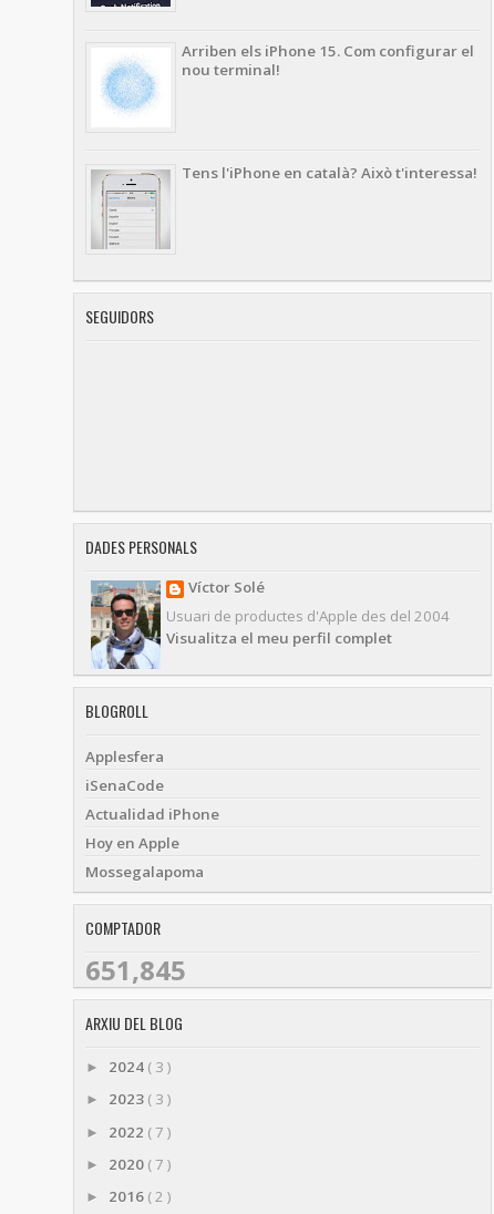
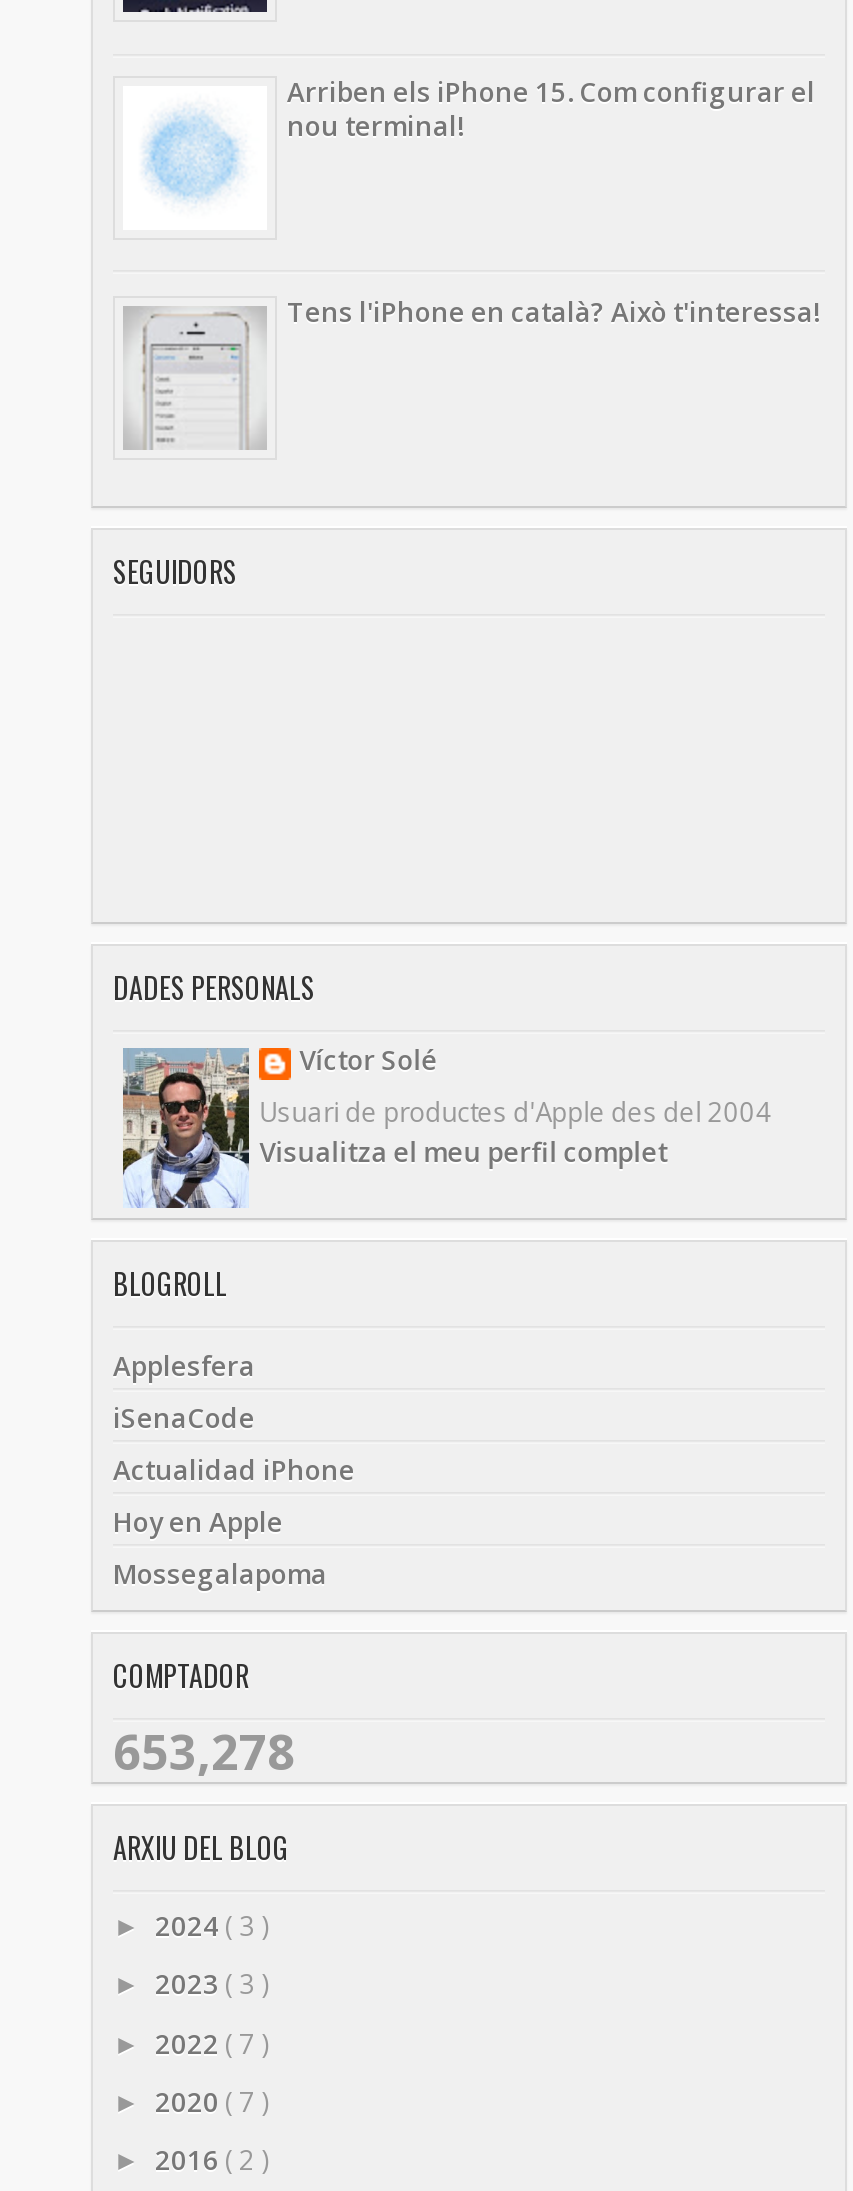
[85,951,186,988] 651,845 -> [113,1717,295,1783] 653,278

